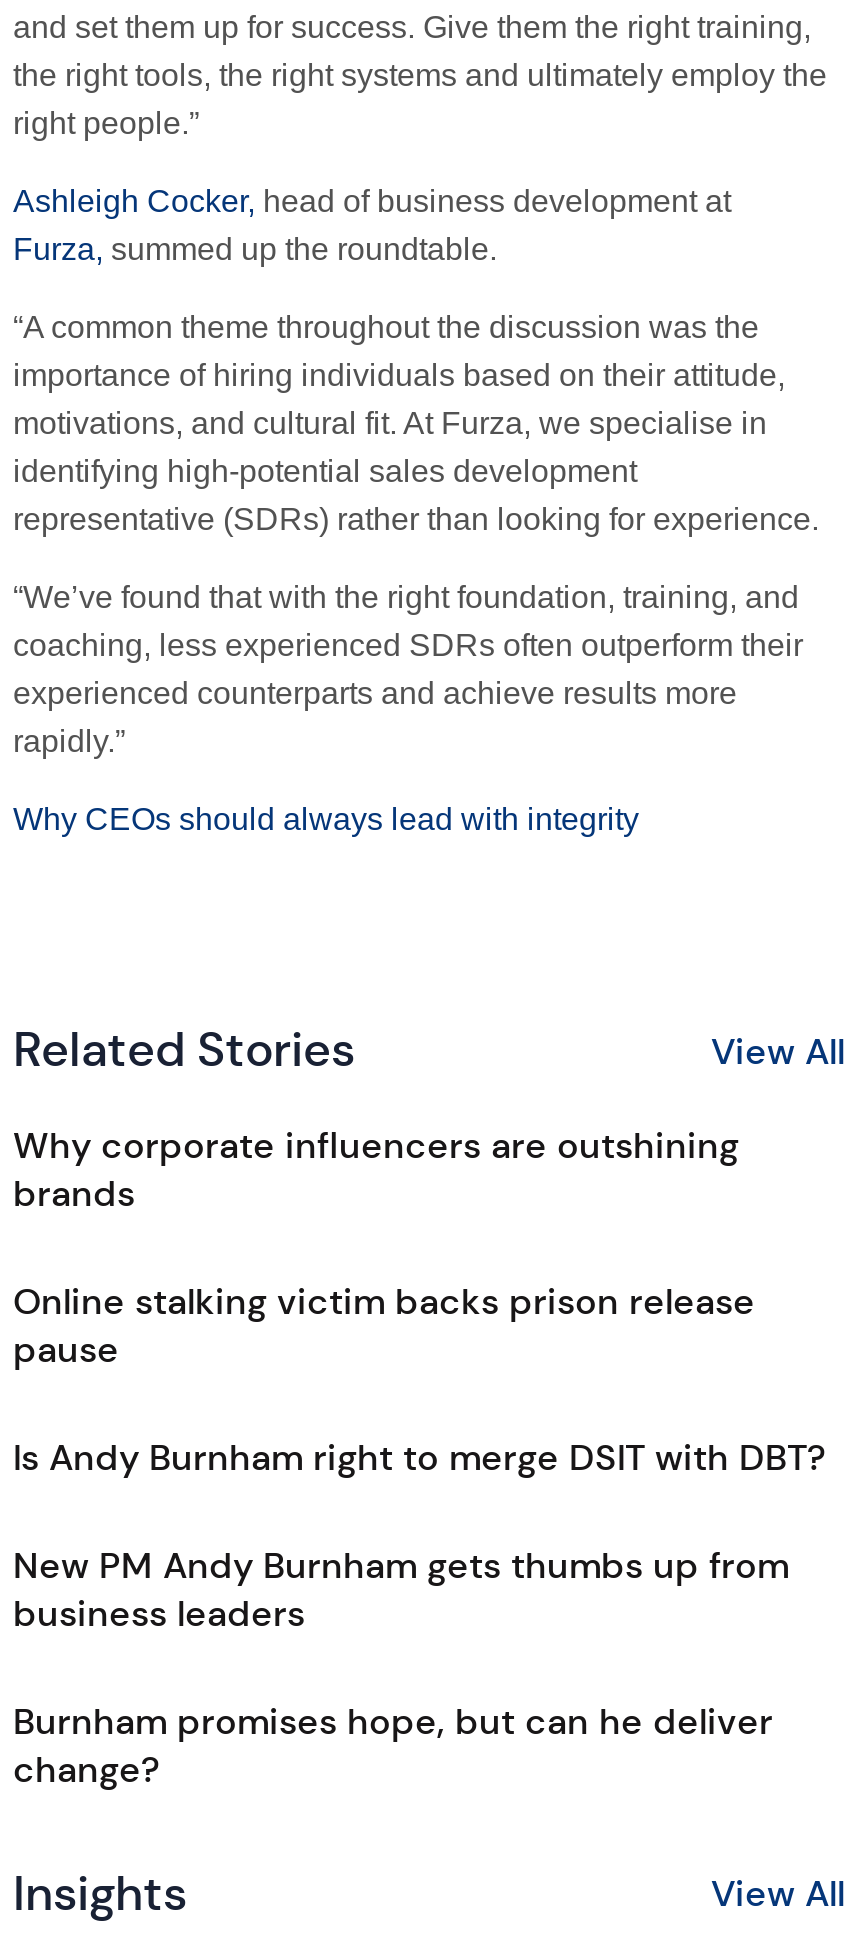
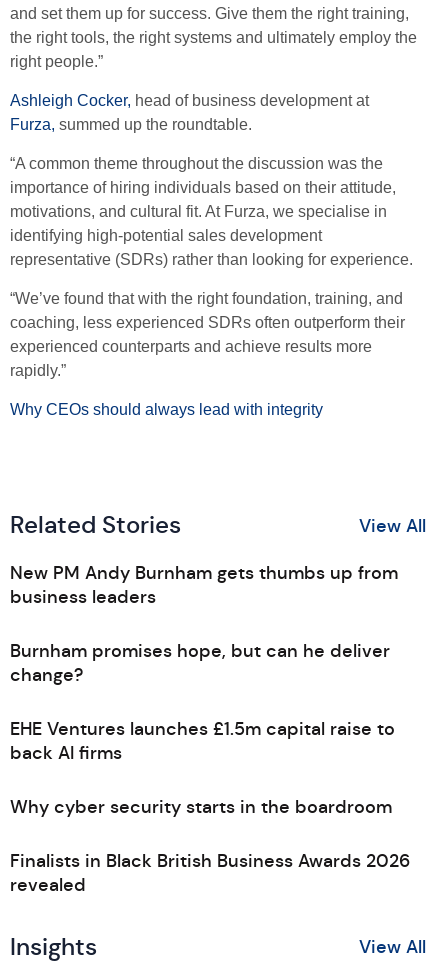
[13,1124,825,1480] Why corporate influencers are outshining | brands | Online stalking victim backs prison release | pause | Is Andy Burnham right to merge DSIT with DBT? -> none
moved [13,1544,789,1792] -> [10,562,398,686]: New PM Andy Burnham gets thumbs up from | business leaders | Burnham promises hope, but can he deliver | change?
none -> [10,718,410,896] EHE Ventures launches £1.5m capital raise to | back AI firms | Why cyber security starts in the boardroom | Finalists in Black British Business Awards 2026 | revealed

